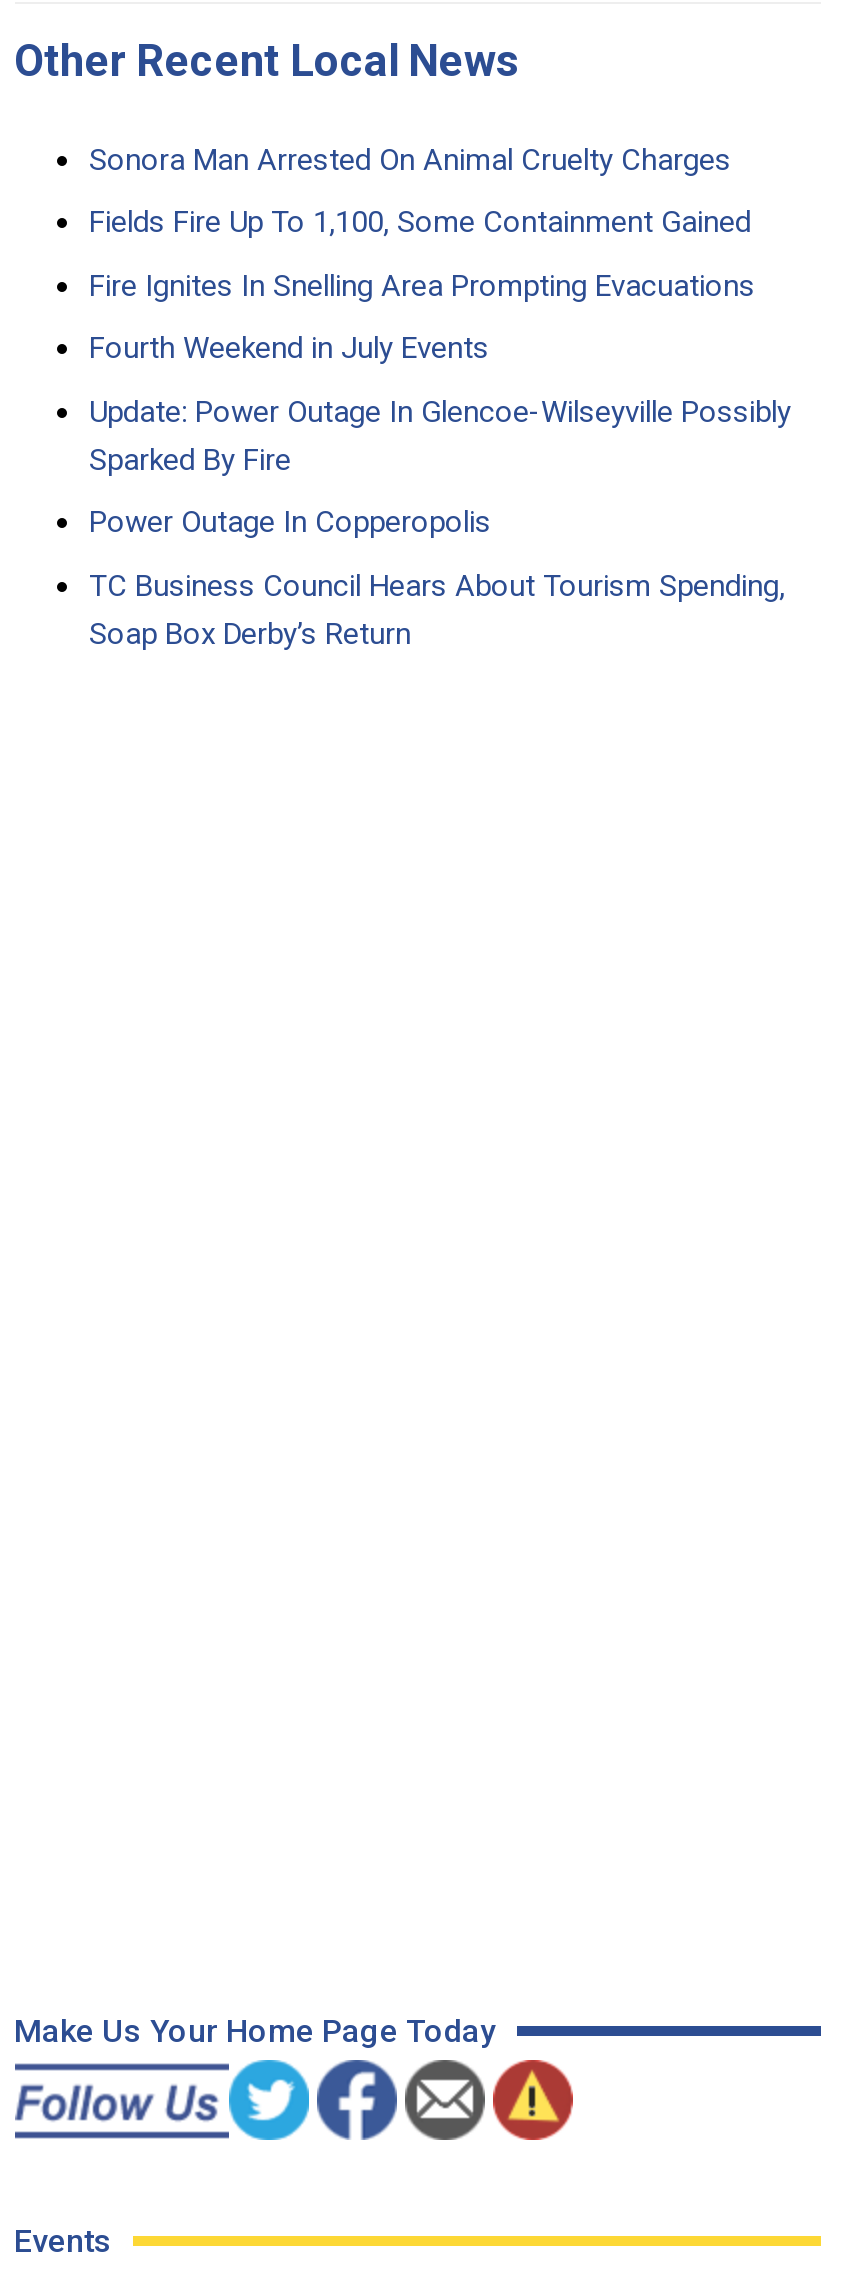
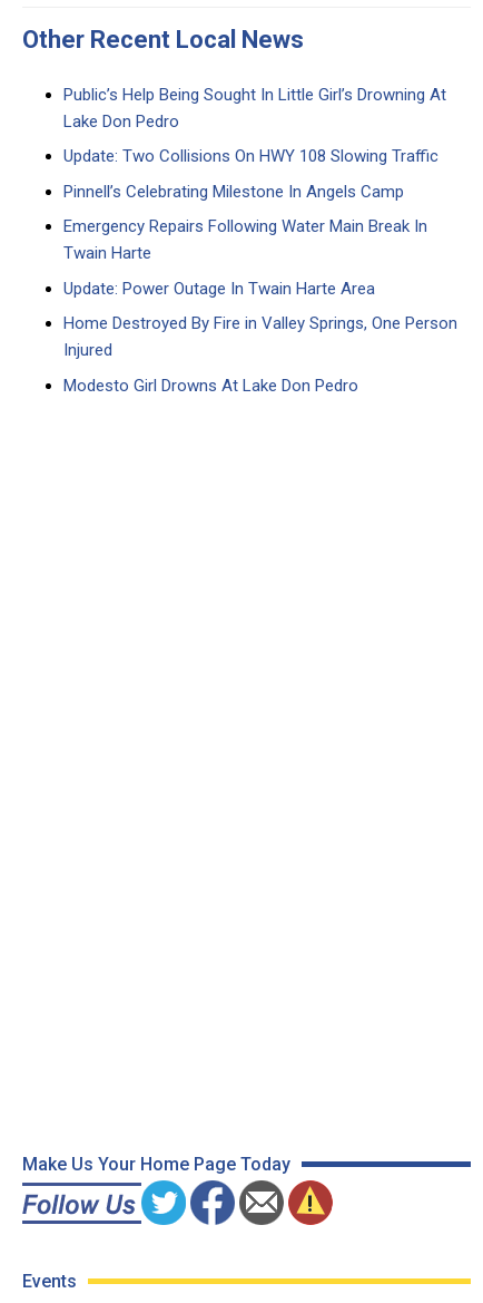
[89,141,731,177] Sonora Man Arrested On Animal Cruelty Charges -> [63,84,446,131] Public’s Help Being Sought In Little Girl’s Drowning At | Lake Don Pedro
[89,204,751,240] Fields Fire Up To 1,100, Some Containment Gained -> [63,146,438,166] Update: Two Collisions On HWY 108 Slowing Traffic
[89,267,755,303] Fire Ignites In Snelling Area Prompting Evacuations -> [63,181,404,201] Pinnell’s Celebrating Milestone In Angels Camp
[89,330,489,366] Fourth Weekend in July Events -> [63,216,427,263] Emergency Repairs Following Water Main Break In | Twain Harte
[89,393,791,477] Update: Power Outage In Glencoe-Wilseyville Possibly | Sparked By Fire -> [63,278,375,298] Update: Power Outage In Twain Harte Area
[89,504,491,540] Power Outage In Copperopolis -> [63,313,457,360] Home Destroyed By Fire in Valley Springs, One Person | Injured
[89,567,785,651] TC Business Council Hears About Tourism Spending, | Soap Box Derby’s Return -> [63,375,358,395] Modesto Girl Drowns At Lake Don Pedro

